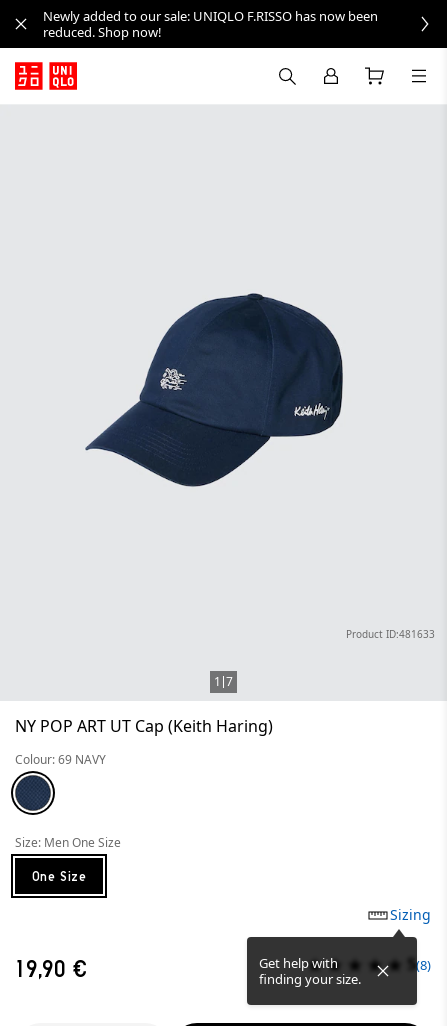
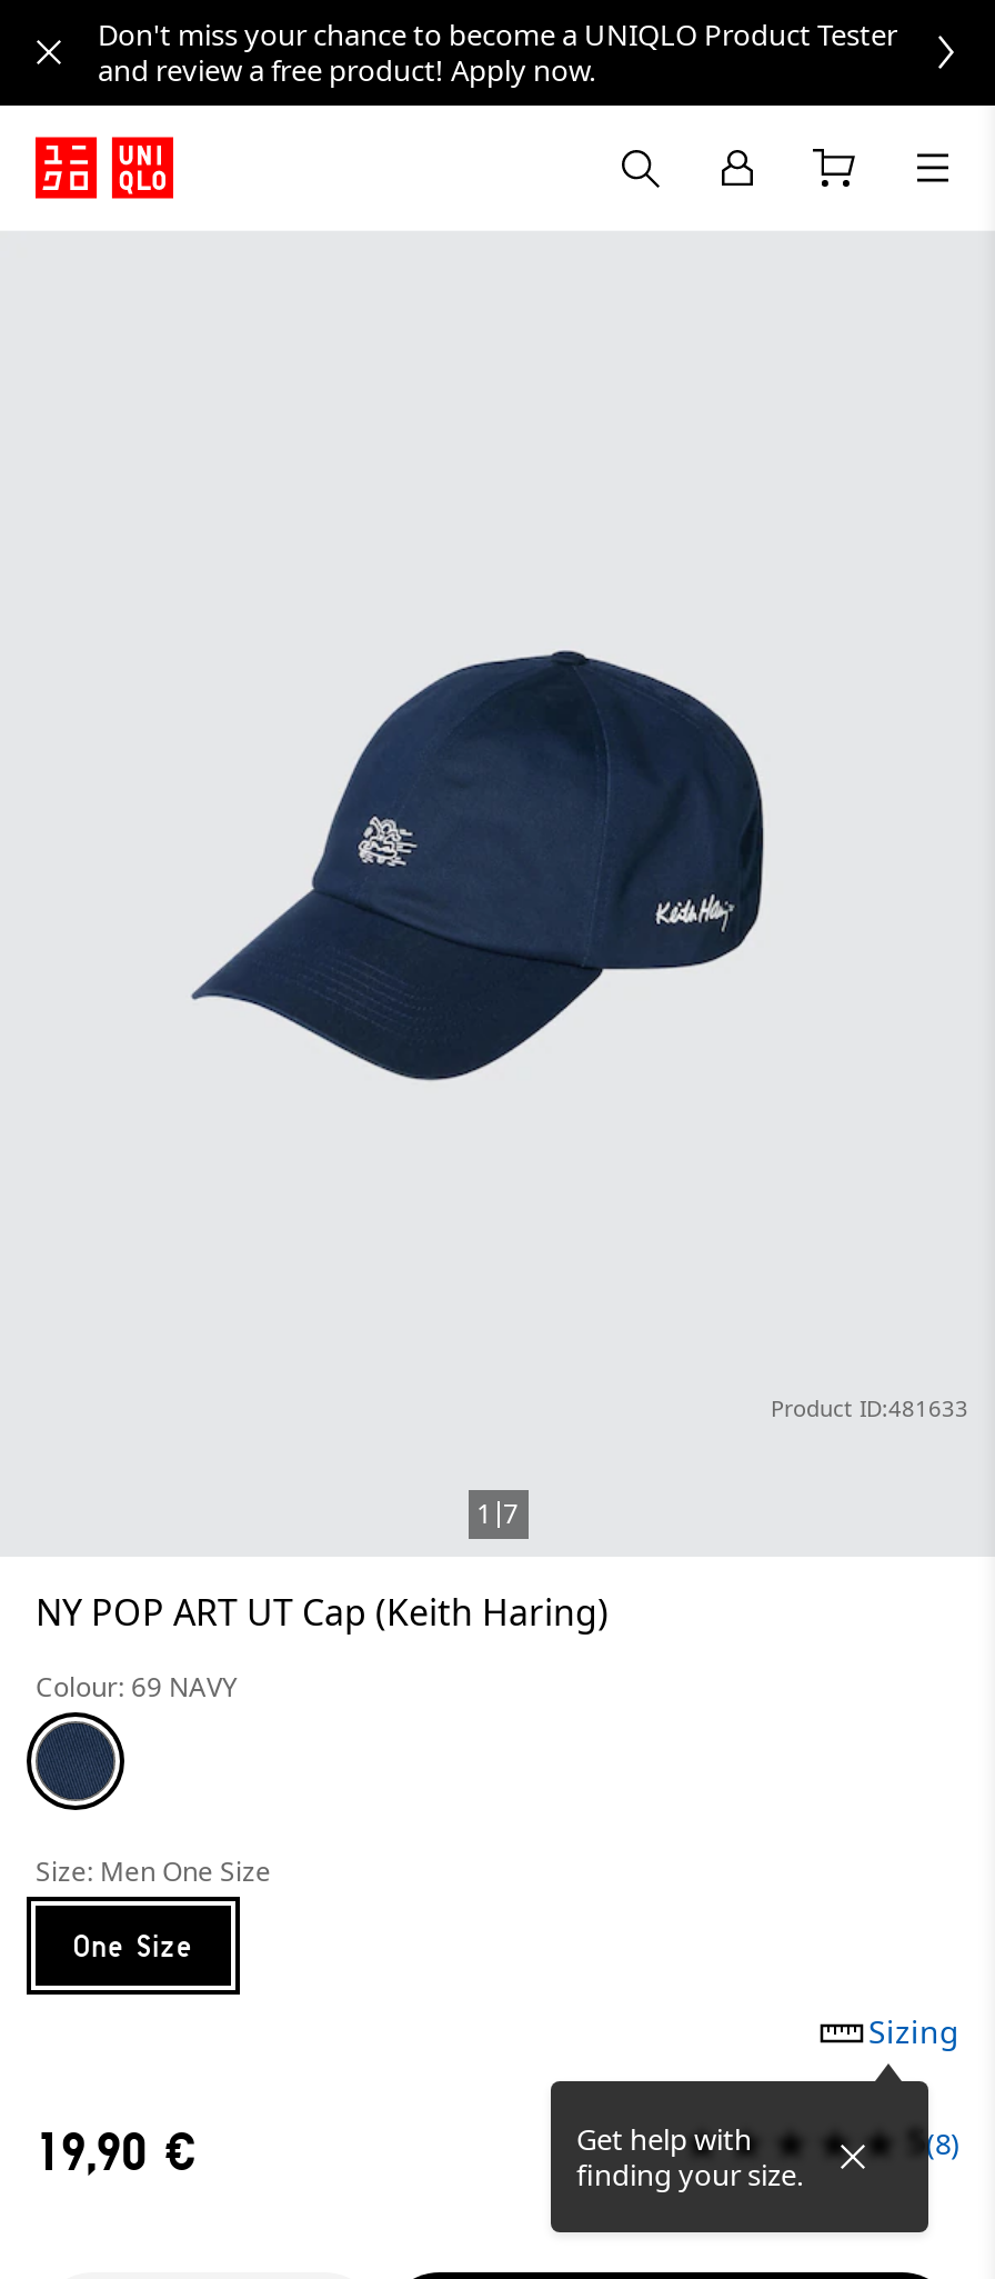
[43,7,378,41] Newly added to our sale: UNIQLO F.RISSO has now been | reduced. Shop now! -> [98,14,897,90] Don't miss your chance to become a UNIQLO Product Tester | and review a free product! Apply now.

